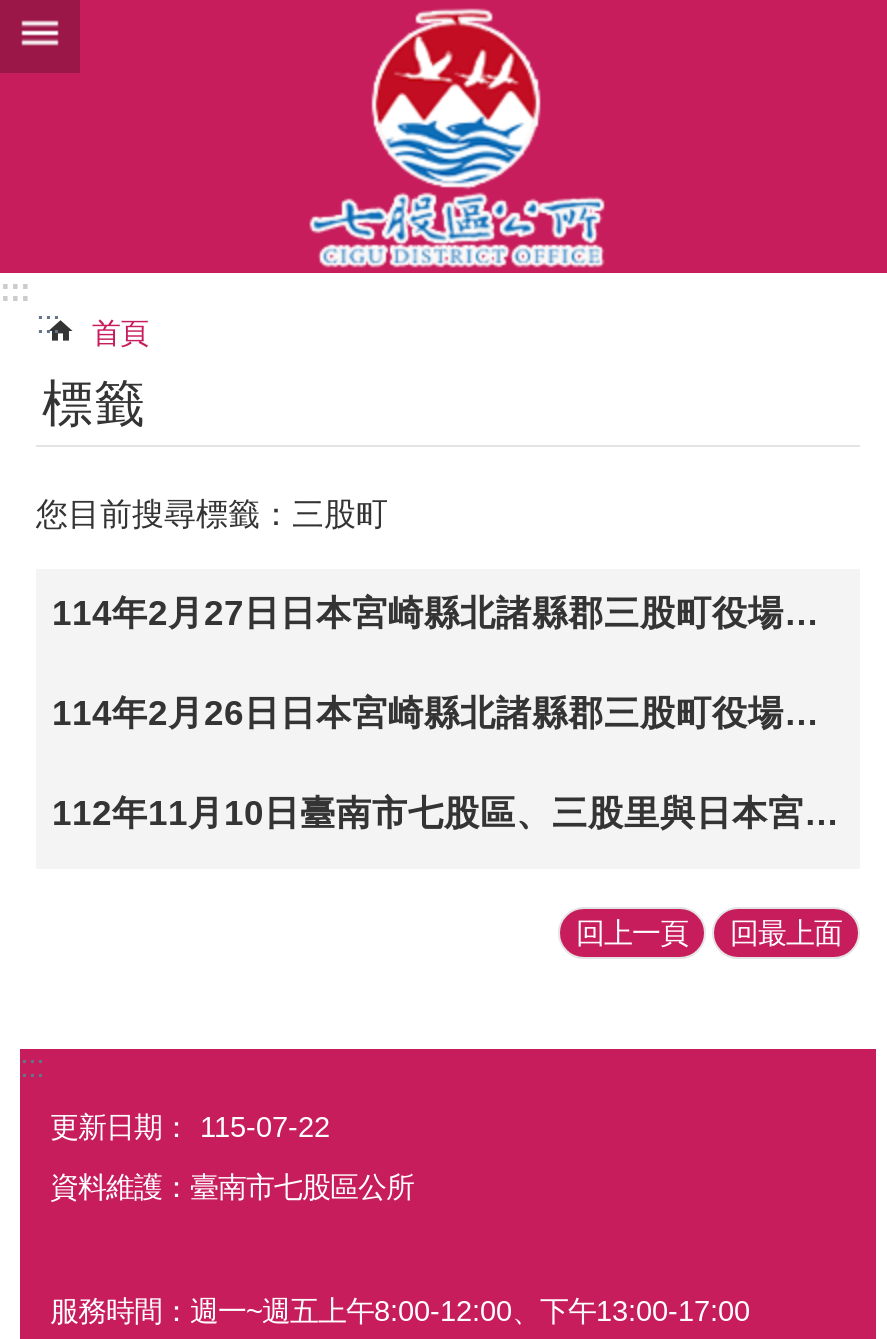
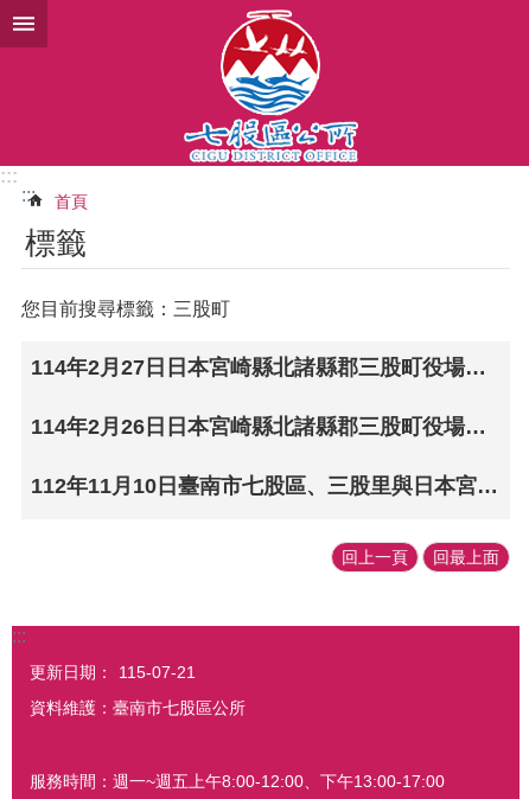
[50,1111,330,1143] 更新日期： 115-07-22 -> [30,663,196,682] 更新日期： 115-07-21

